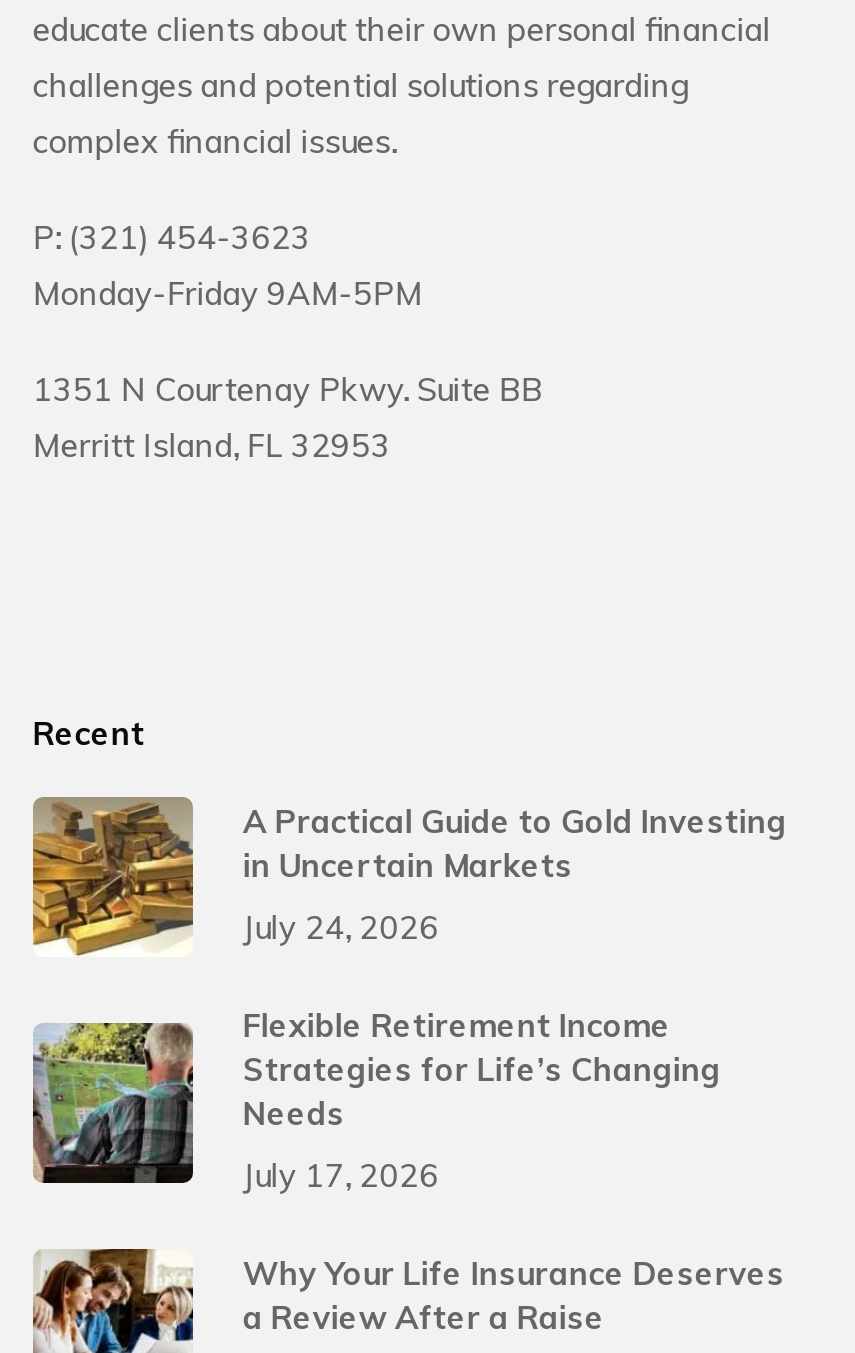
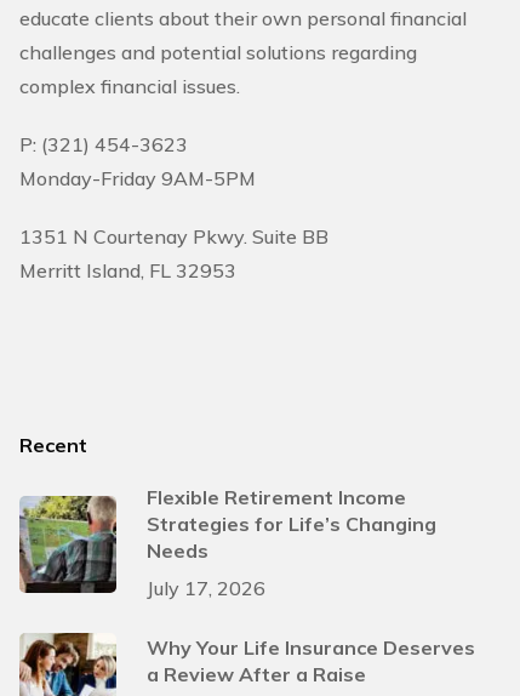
[31,795,787,957] [image] | A Practical Guide to Gold Investing | in Uncertain Markets | July 24, 2026 -> none

